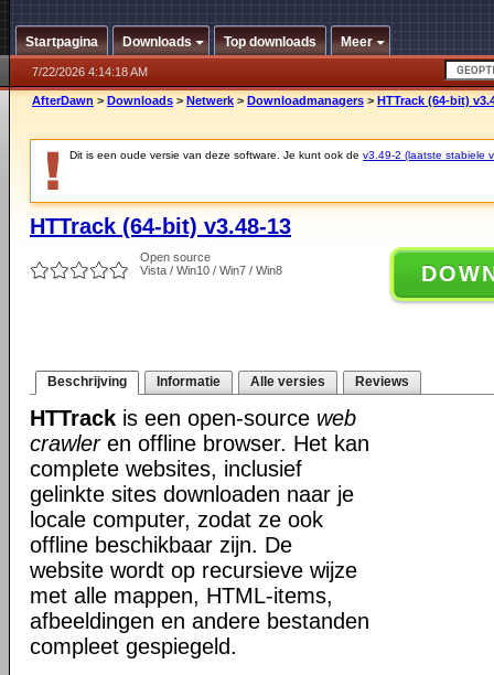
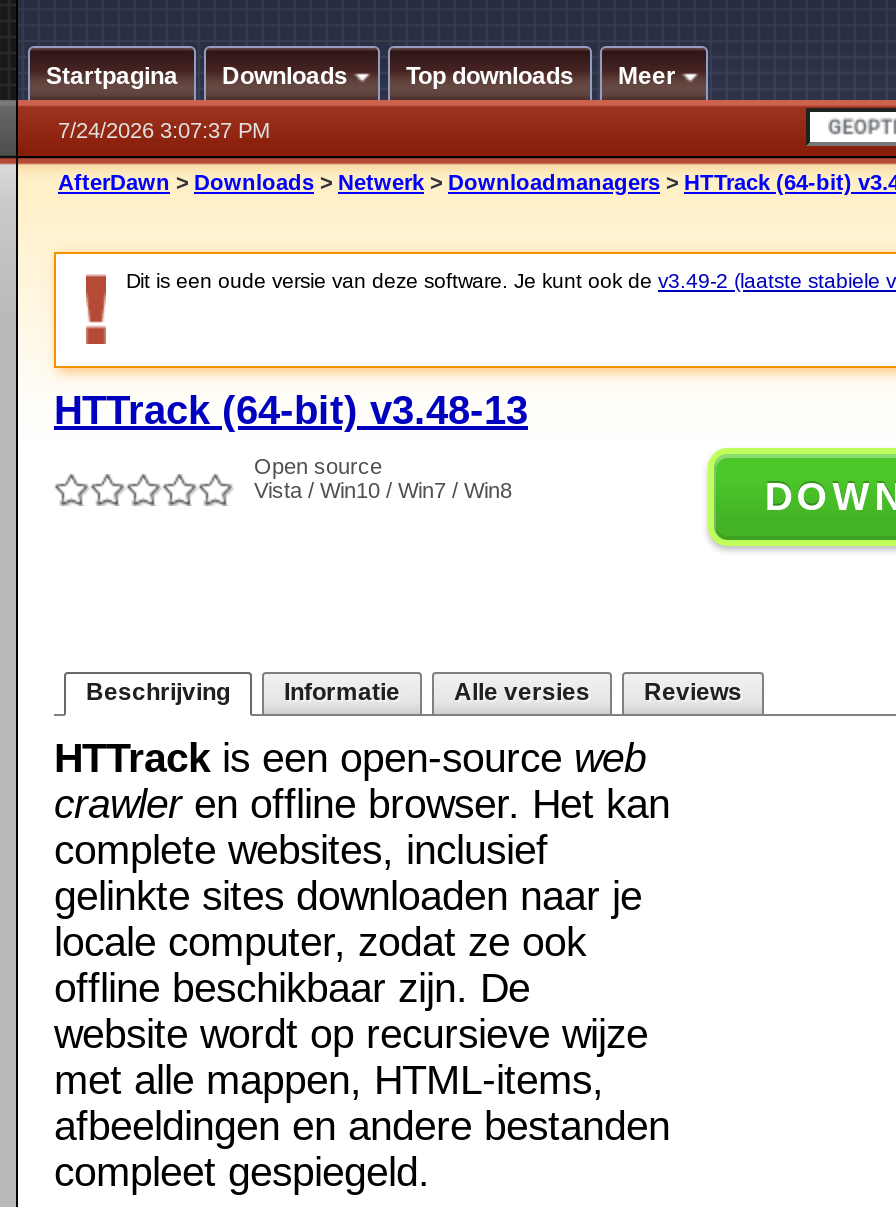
[32,65,148,78] 7/22/2026 4:14:18 AM -> [58,118,270,142] 7/24/2026 3:07:37 PM

